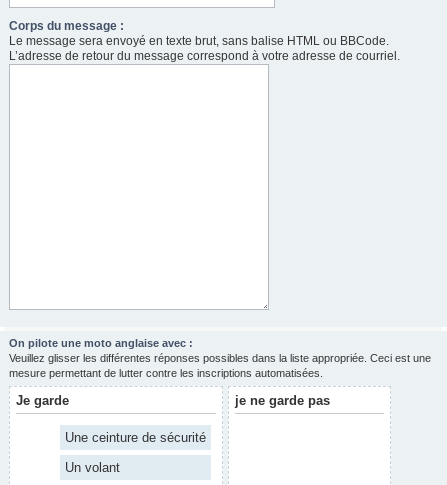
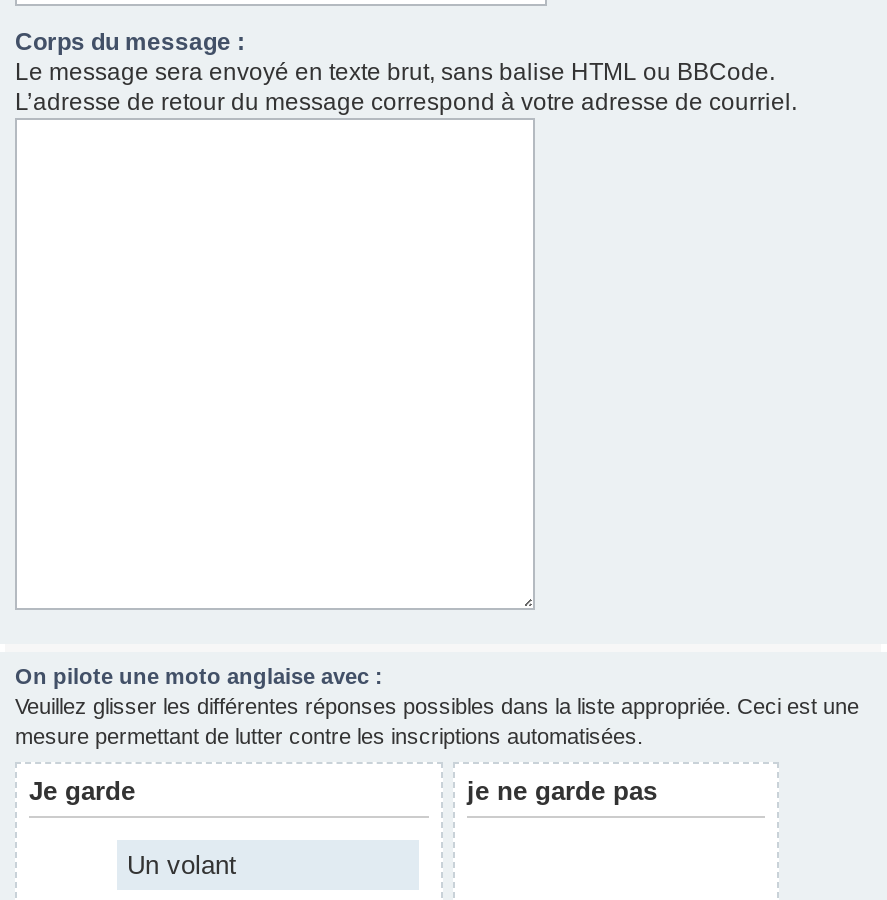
[65,430,206,445] Une ceinture de sécurité -> none

